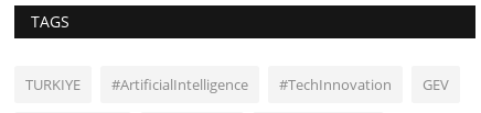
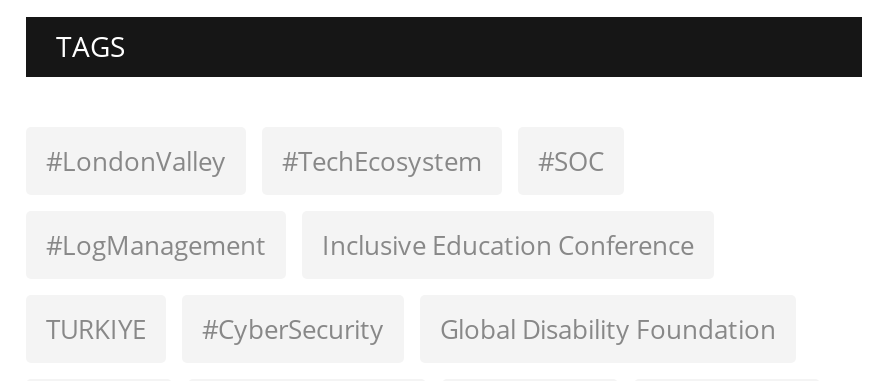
none -> [46,143,694,263] #LondonValley | #TechEcosystem | #SOC | #LogManagement | Inclusive Education Conference
[111,75,449,95] #ArtificialIntelligence | #TechInnovation | GEV -> [202,311,776,347] #CyberSecurity | Global Disability Foundation

